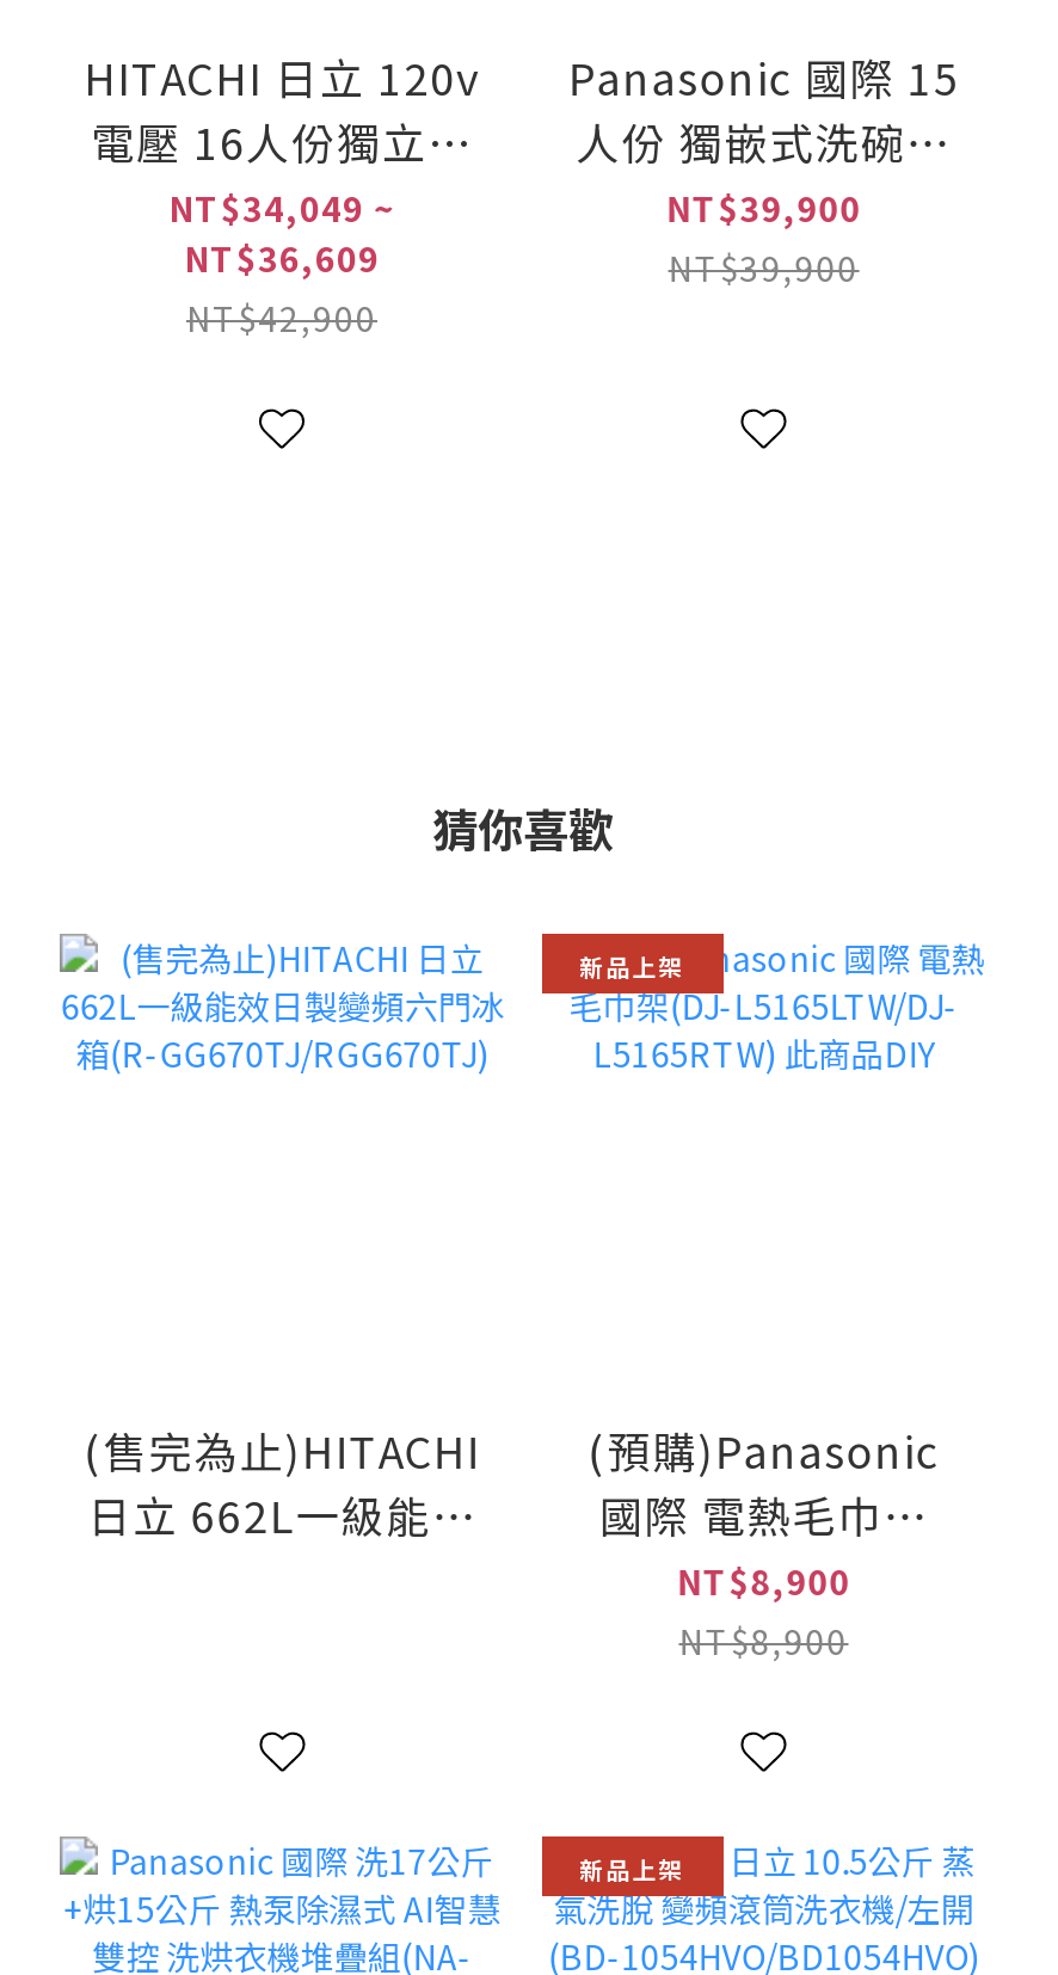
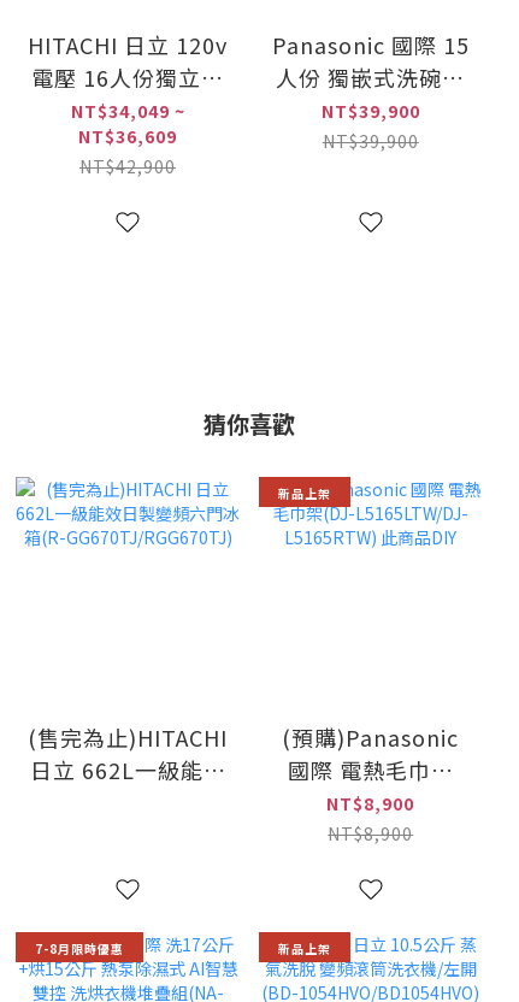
none -> [35,939,124,957] 7-8月限時優惠

